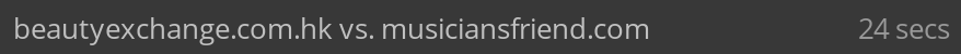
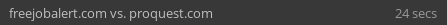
[13,8,650,47] beautyexchange.com.hk vs. musiciansfriend.com -> [9,4,213,22] freejobalert.com vs. proquest.com

